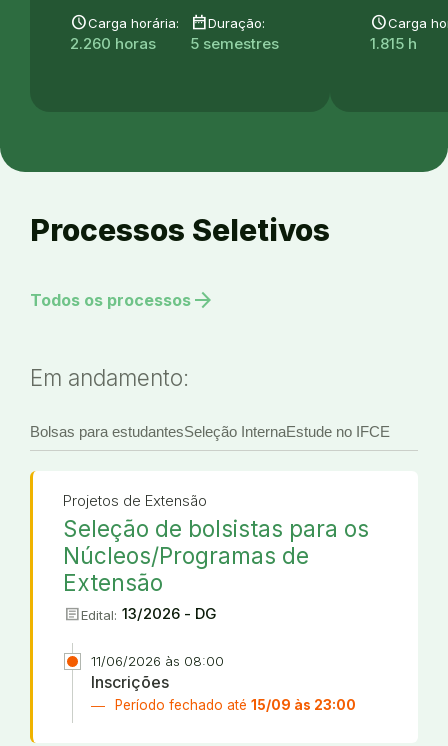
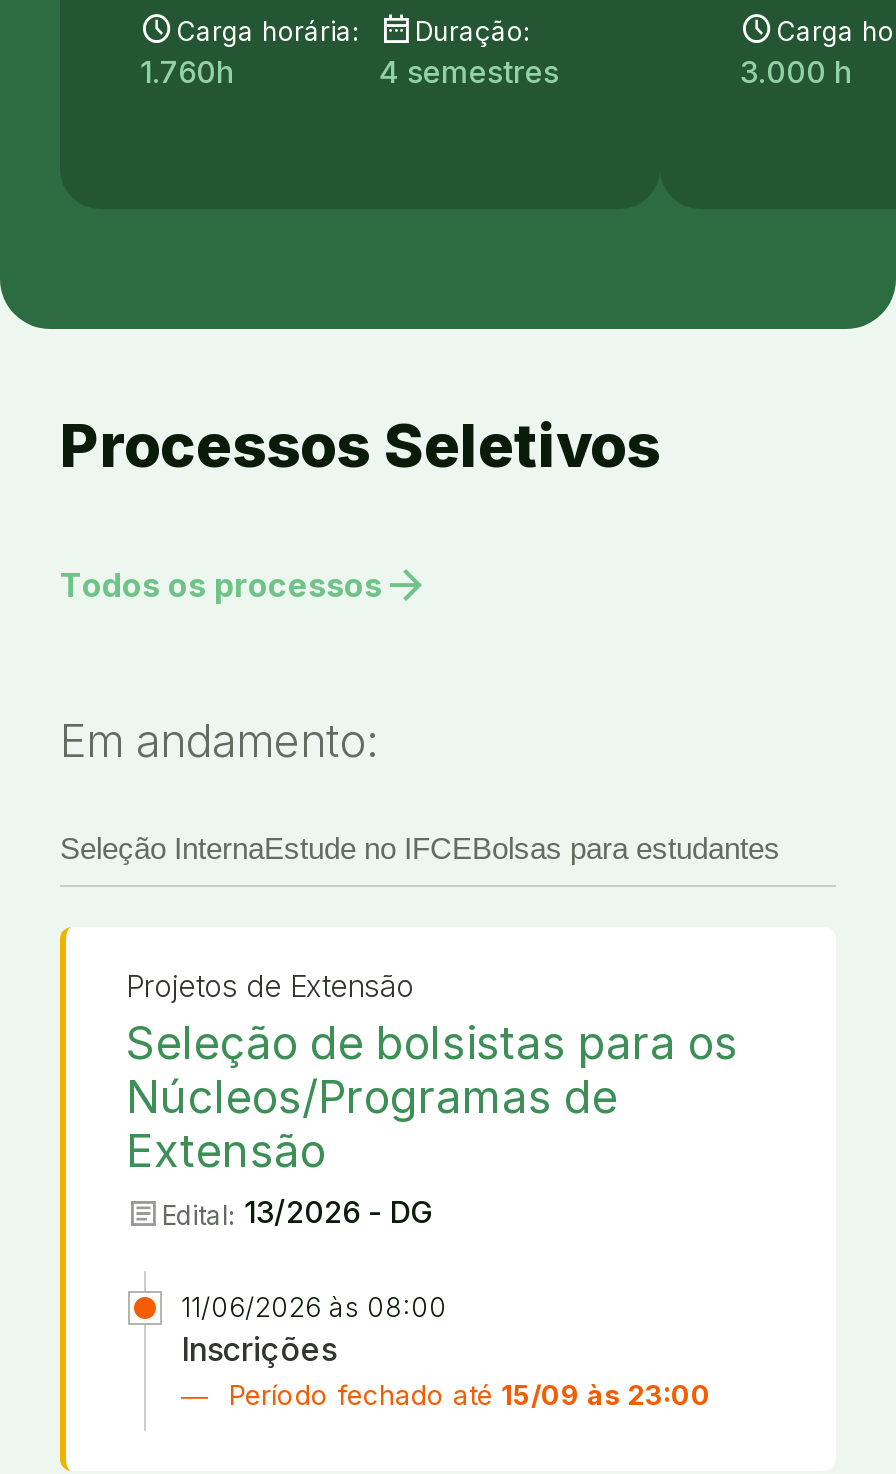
[70,34,156,53] 2.260 horas -> [140,54,234,92] 1.760h
[190,34,279,53] 5 semestres -> [379,54,559,92] 4 semestres
[370,34,417,53] 1.815 h -> [740,54,852,92] 3.000 h
[30,423,390,440] Bolsas para estudantesSeleção InternaEstude no IFCE -> [60,832,780,866] Seleção InternaEstude no IFCEBolsas para estudantes

